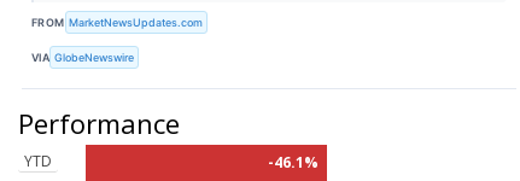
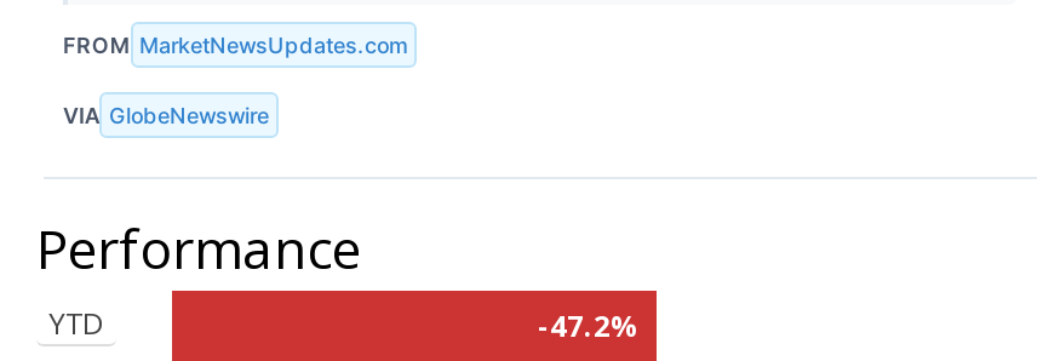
[268,152,319,173] -46.1% -> [538,306,640,347] -47.2%

